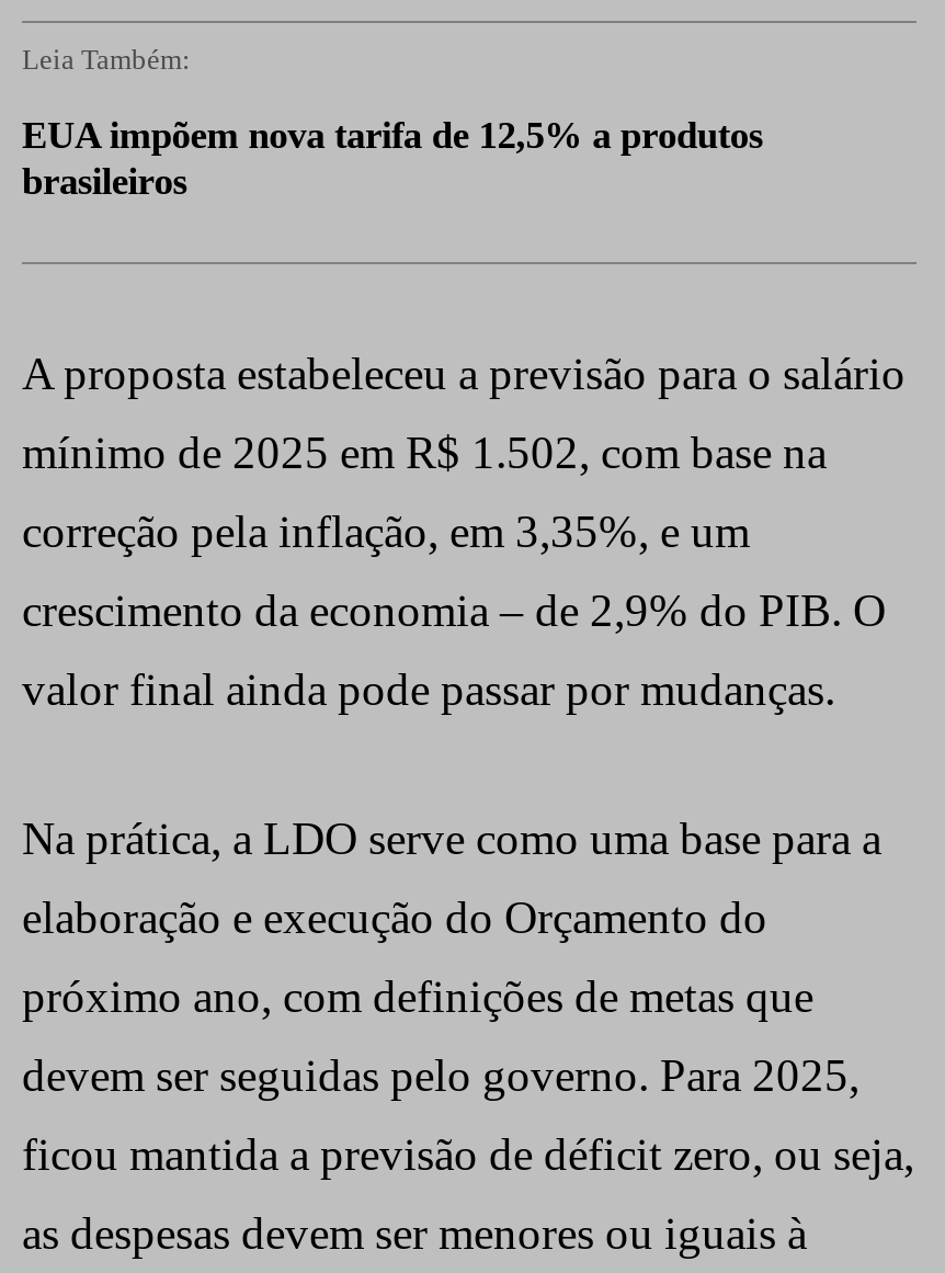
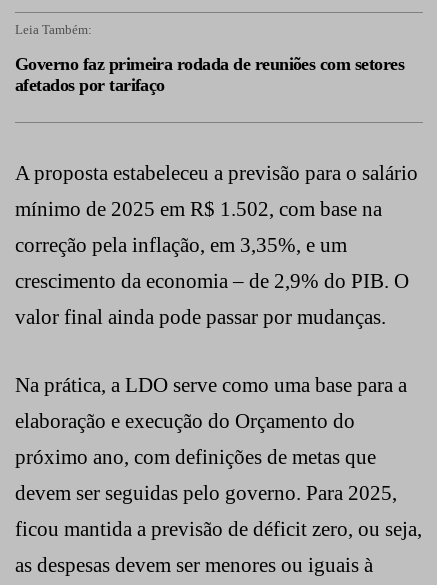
[22,113,763,203] EUA impõem nova tarifa de 12,5% a produtos | brasileiros -> [15,54,404,95] Governo faz primeira rodada de reuniões com setores | afetados por tarifaço

